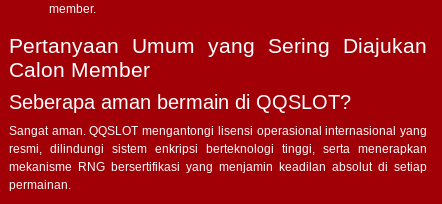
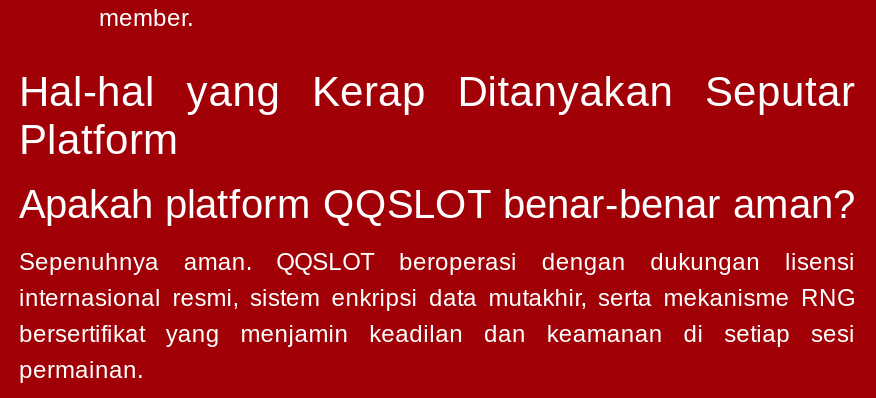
[9,34,427,113] Pertanyaan Umum yang Sering Diajukan | Calon Member | Seberapa aman bermain di QQSLOT? -> [19,69,855,227] Hal-hal yang Kerap Ditanyakan Seputar | Platform | Apakah platform QQSLOT benar-benar aman?
[9,124,427,174] Sangat aman. QQSLOT mengantongi lisensi operasional internasional yang | resmi, dilindungi sistem enkripsi berteknologi tinggi, serta menerapkan | mekanisme RNG bersertifikasi yang menjamin keadilan absolut di setiap -> [19,249,855,349] Sepenuhnya aman. QQSLOT beroperasi dengan dukungan lisensi | internasional resmi, sistem enkripsi data mutakhir, serta mekanisme RNG | bersertifikat yang menjamin keadilan dan keamanan di setiap sesi

